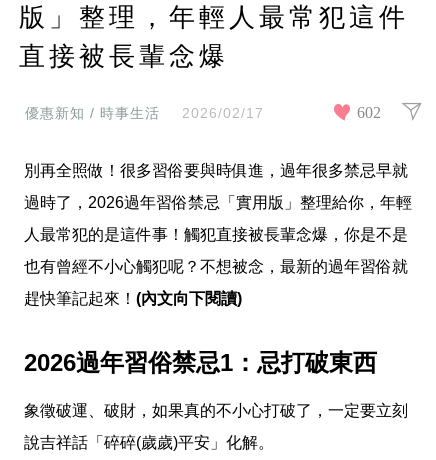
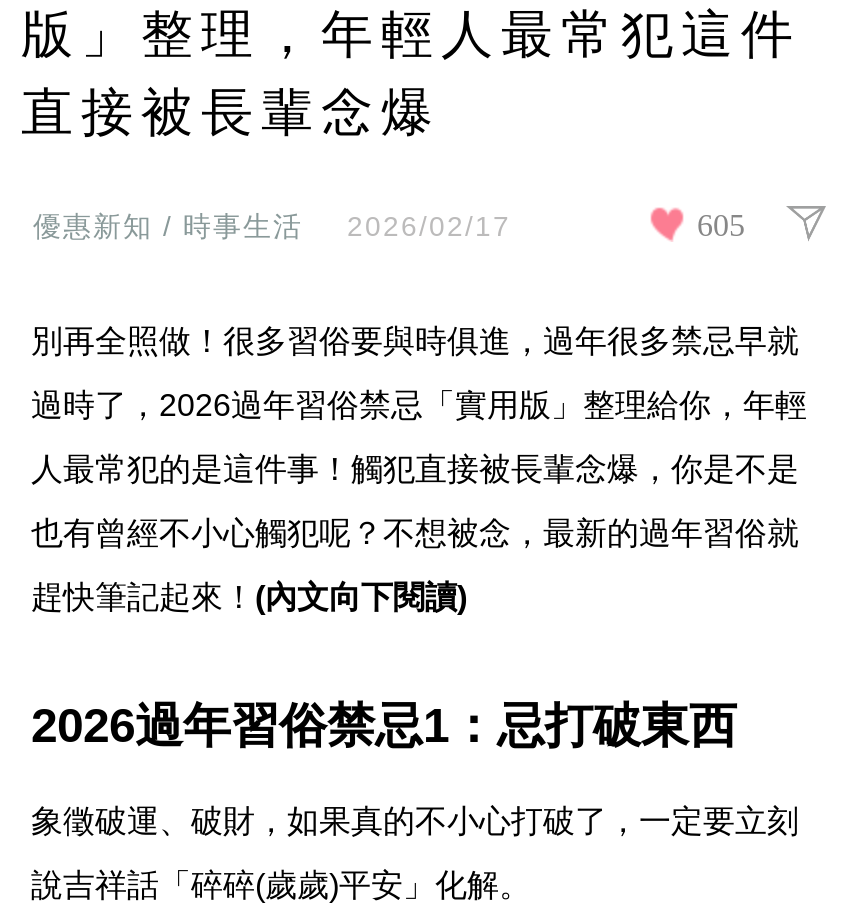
[357,103,381,119] 602 -> [697,206,745,238] 605

